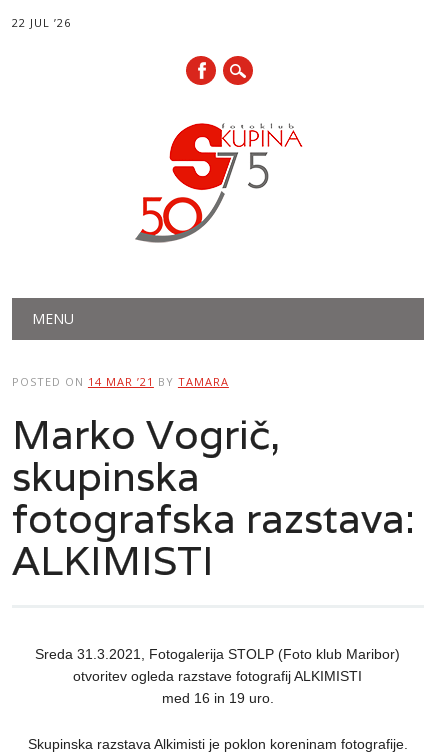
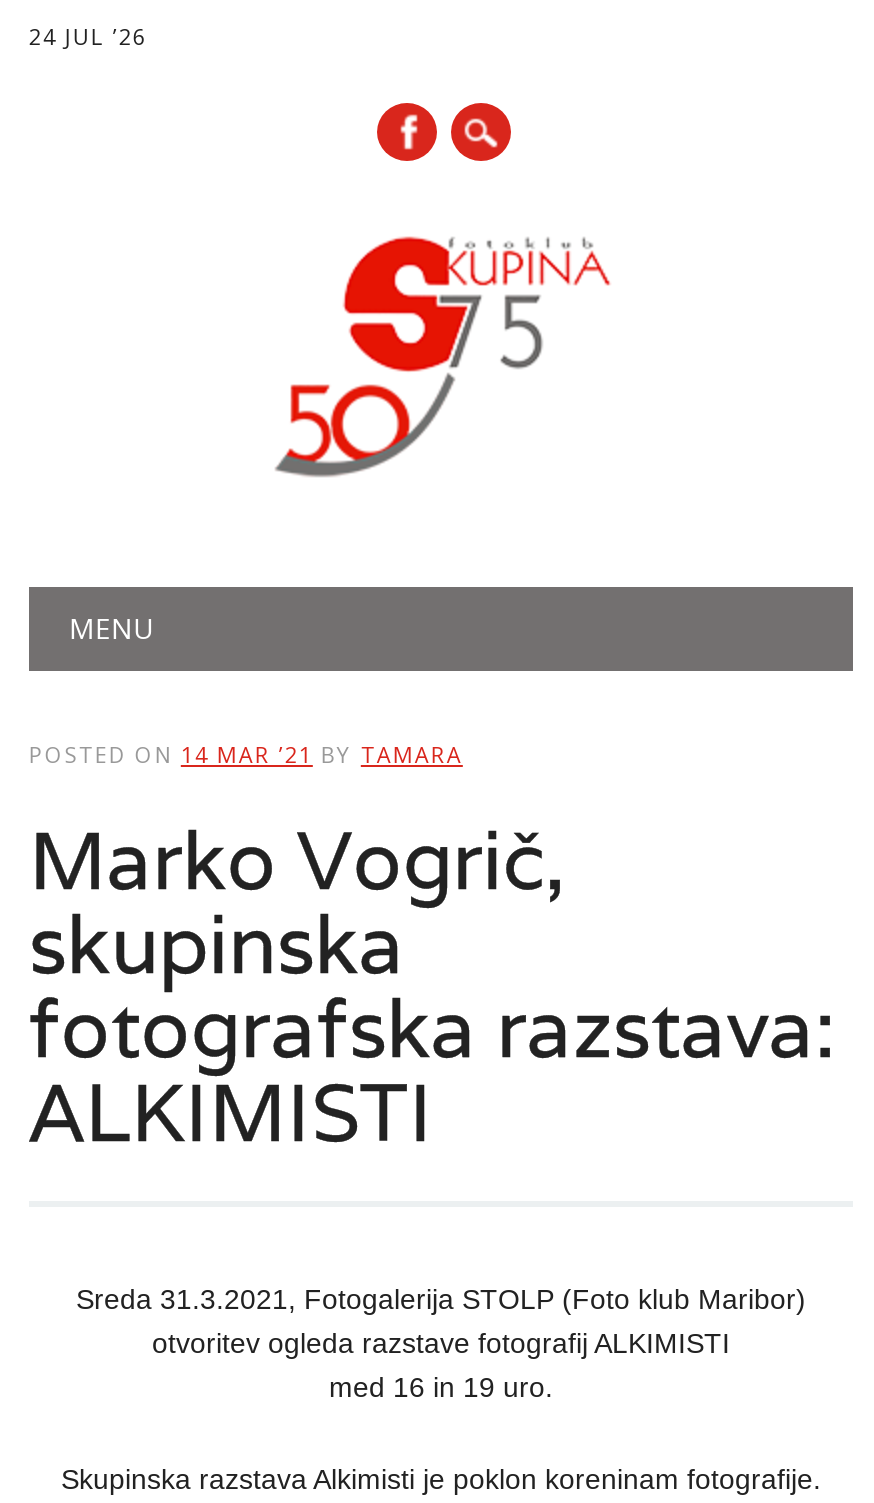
[12,15,71,30] 22 JUL ’26 -> [29,21,147,51] 24 JUL ’26

